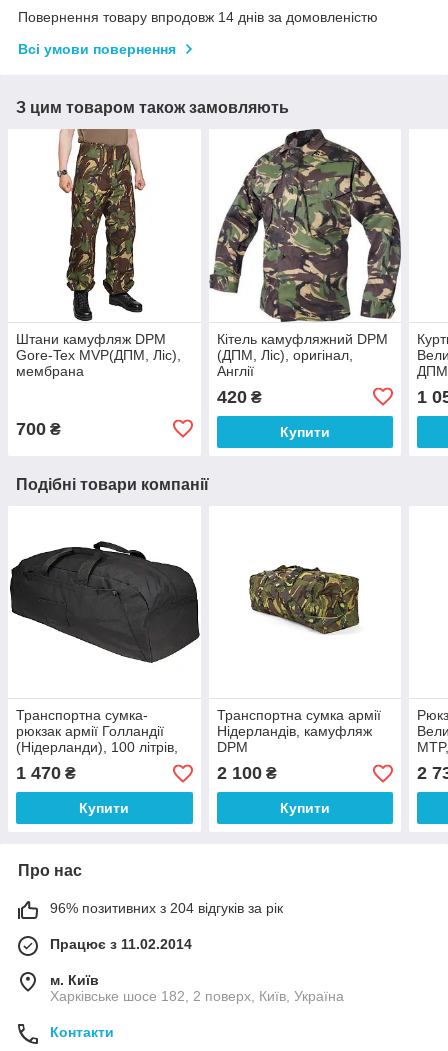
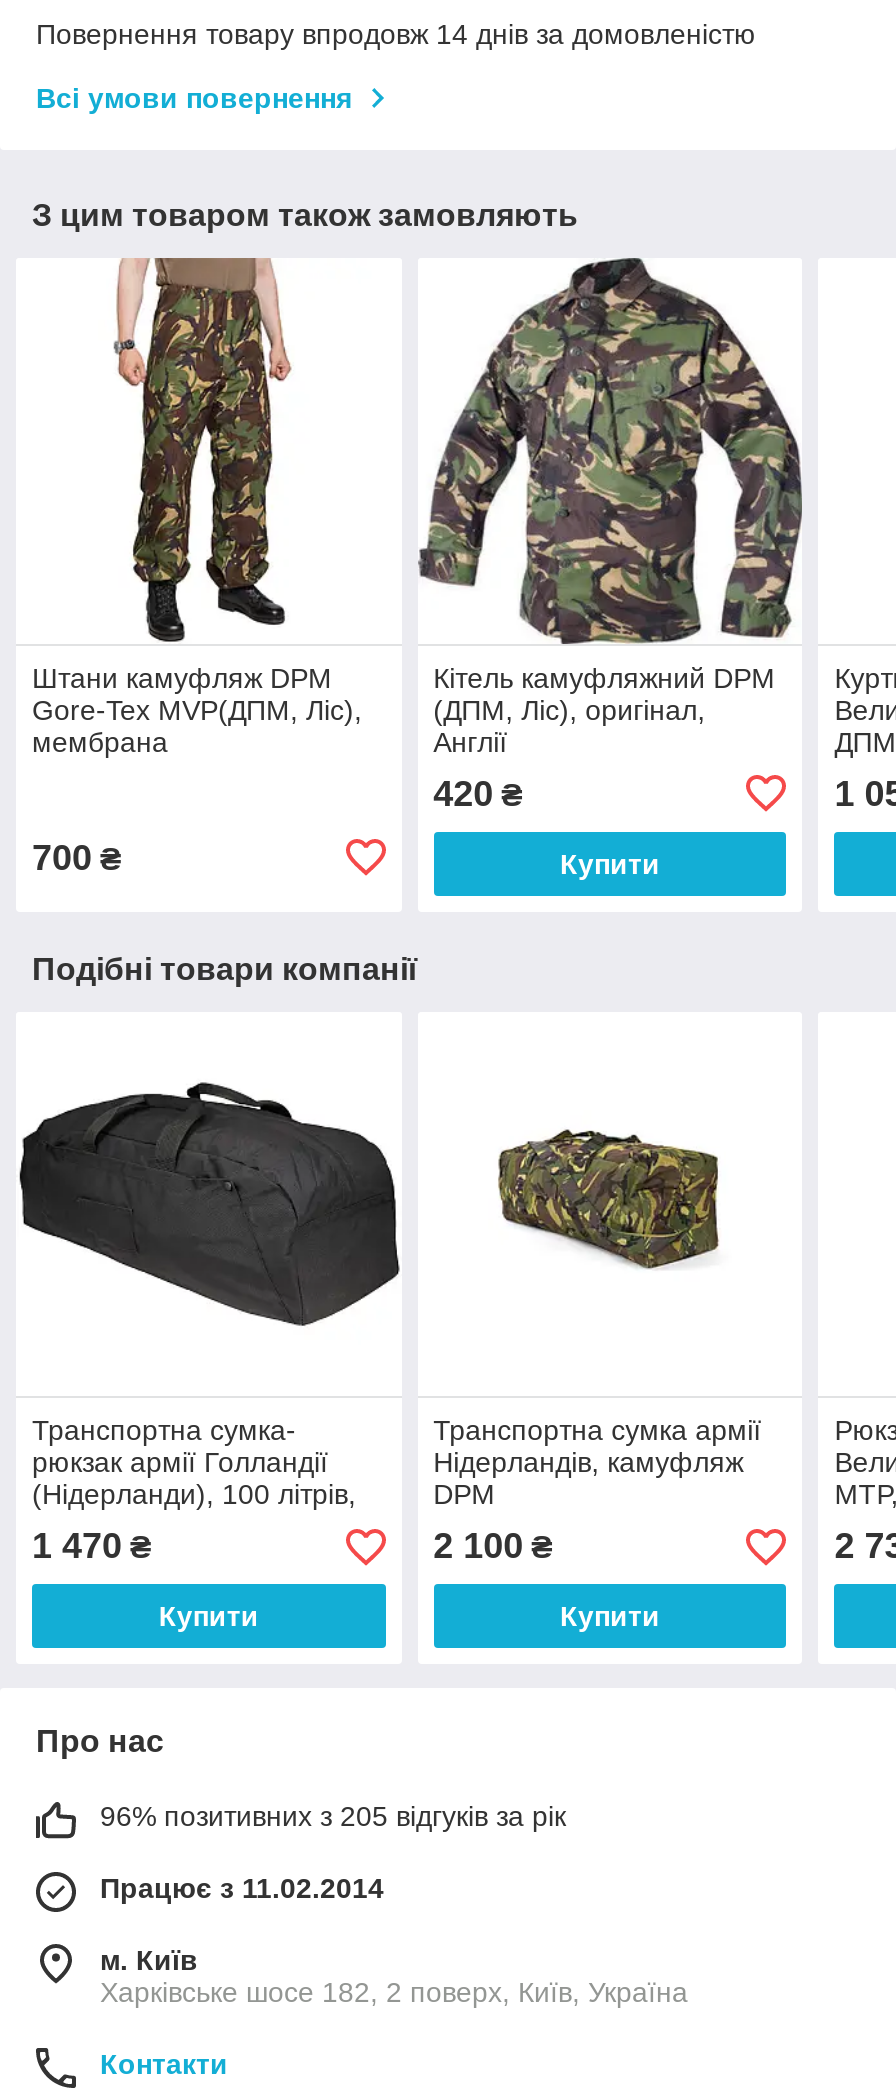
[50,900,283,916] 96% позитивних з 204 відгуків за рік -> [100,1801,566,1833] 96% позитивних з 205 відгуків за рік

